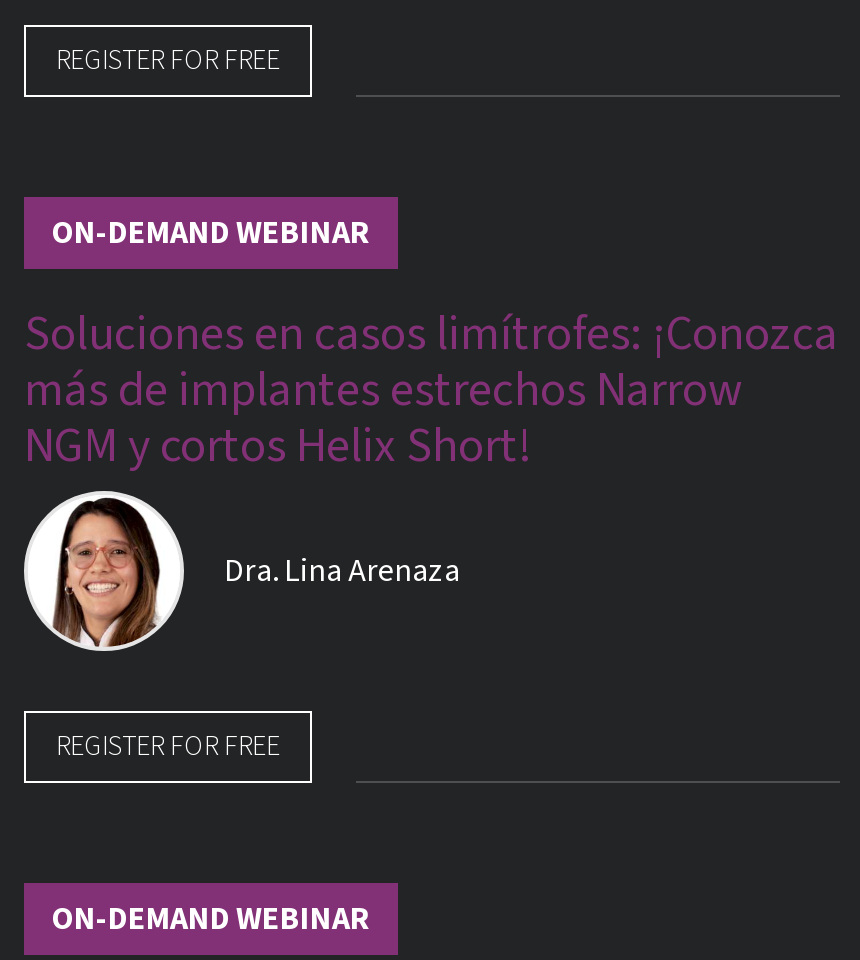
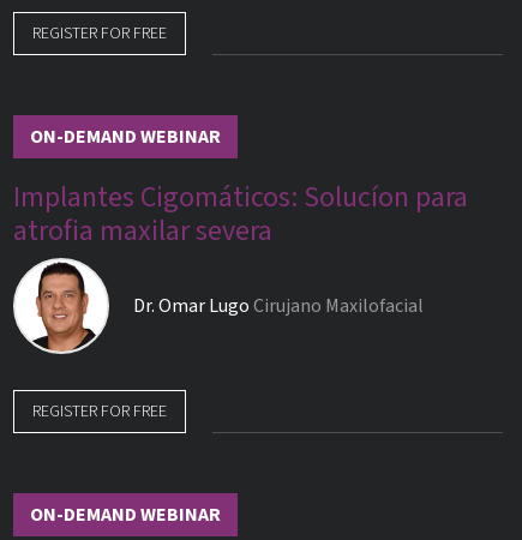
[24,299,838,481] Soluciones en casos limítrofes: ¡Conozca | más de implantes estrechos Narrow | NGM y cortos Helix Short! -> [13,176,468,252] Implantes Cigomáticos: Solucíon para | atrofia maxilar severa
[52,497,460,649] [image] | Dra. Lina Arenaza -> [34,293,424,352] [image] | Dr. Omar Lugo Cirujano Maxilofacial

